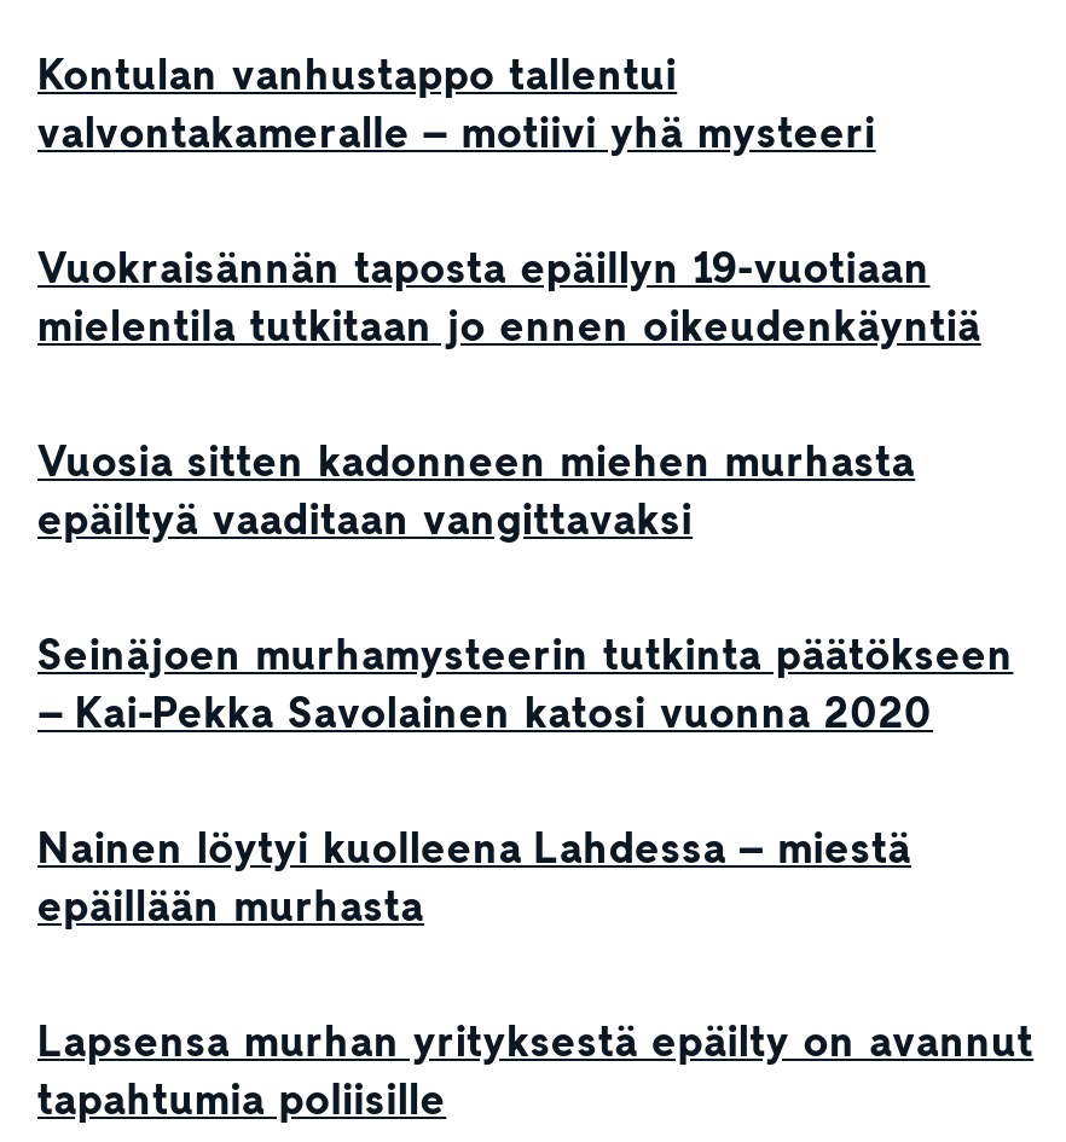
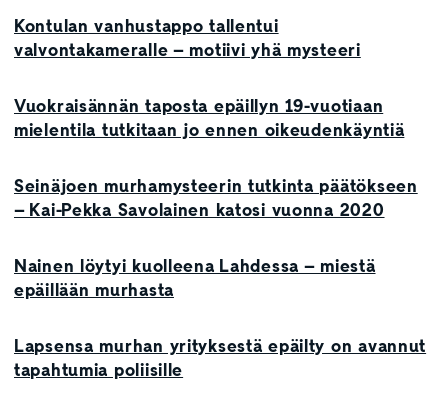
[37,433,915,549] Vuosia sitten kadonneen miehen murhasta | epäiltyä vaaditaan vangittavaksi -> none

